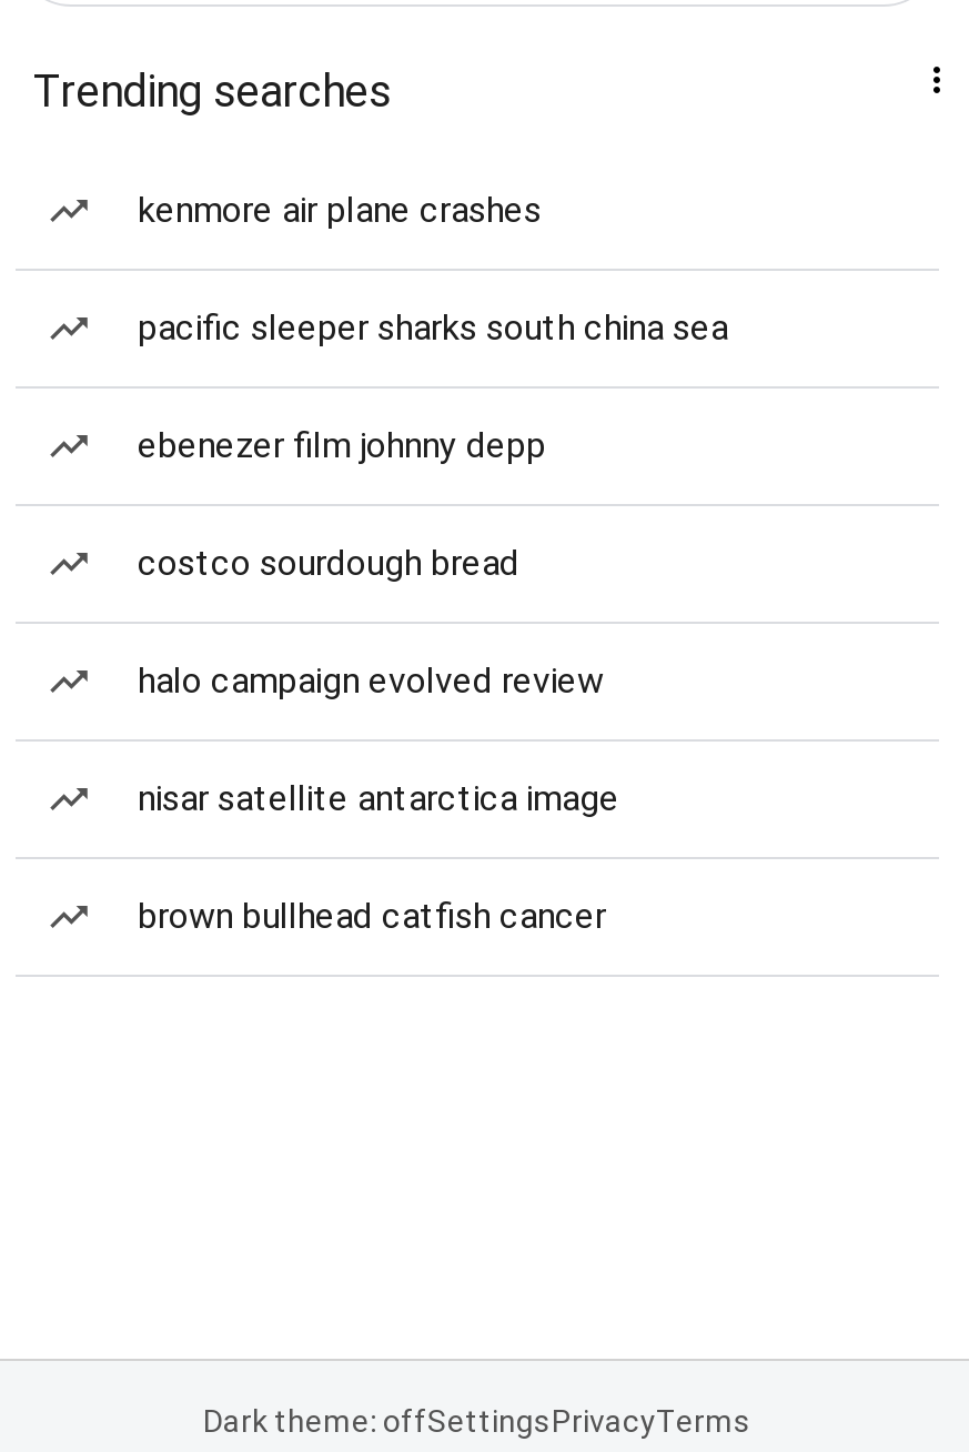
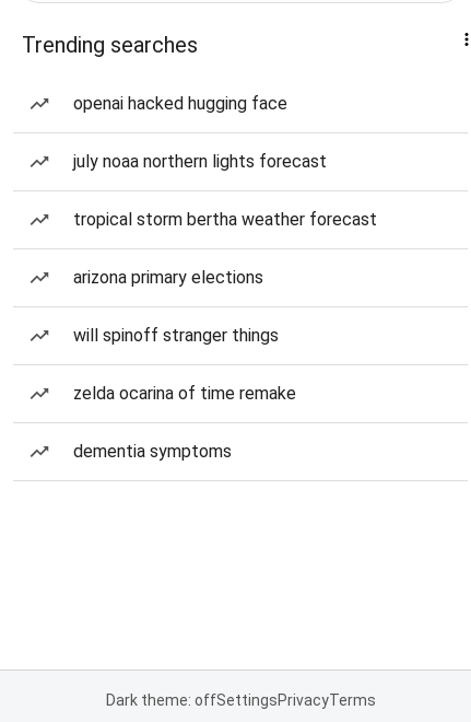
[138,189,542,231] kenmore air plane crashes -> [73,93,287,114] openai hacked hugging face
[138,306,728,349] pacific sleeper sharks south china sea -> [73,151,327,172] july noaa northern lights forecast
[138,424,546,466] ebenezer film johnny depp -> [73,209,377,230] tropical storm bertha weather forecast
[138,542,519,584] costco sourdough bread -> [73,267,263,288] arizona primary elections
[138,659,604,702] halo campaign evolved review -> [73,325,279,346] will spinoff stranger things
[138,777,619,819] nisar satellite antarctica image -> [73,383,296,404] zelda ocarina of time remake
[138,895,606,937] brown bullhead catfish cancer -> [73,441,232,462] dementia symptoms

